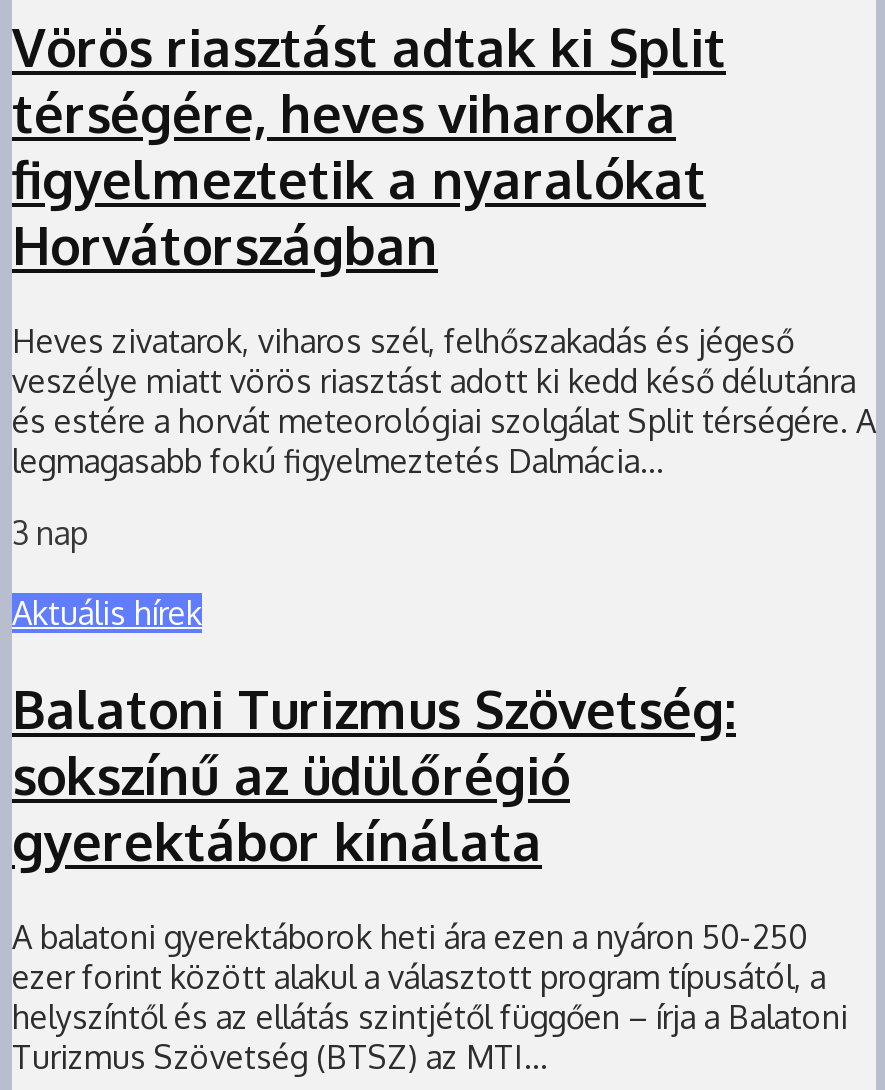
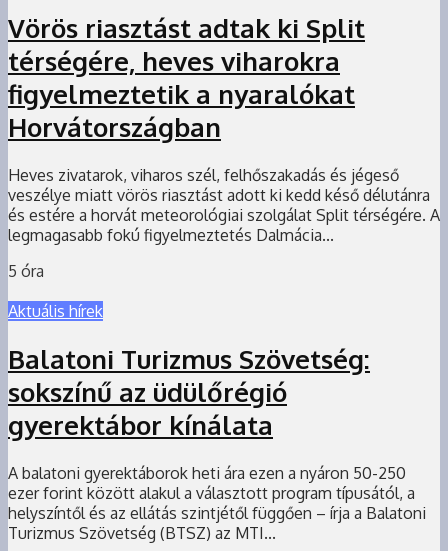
[12,512,88,552] 3 nap -> [8,261,44,281] 5 óra

